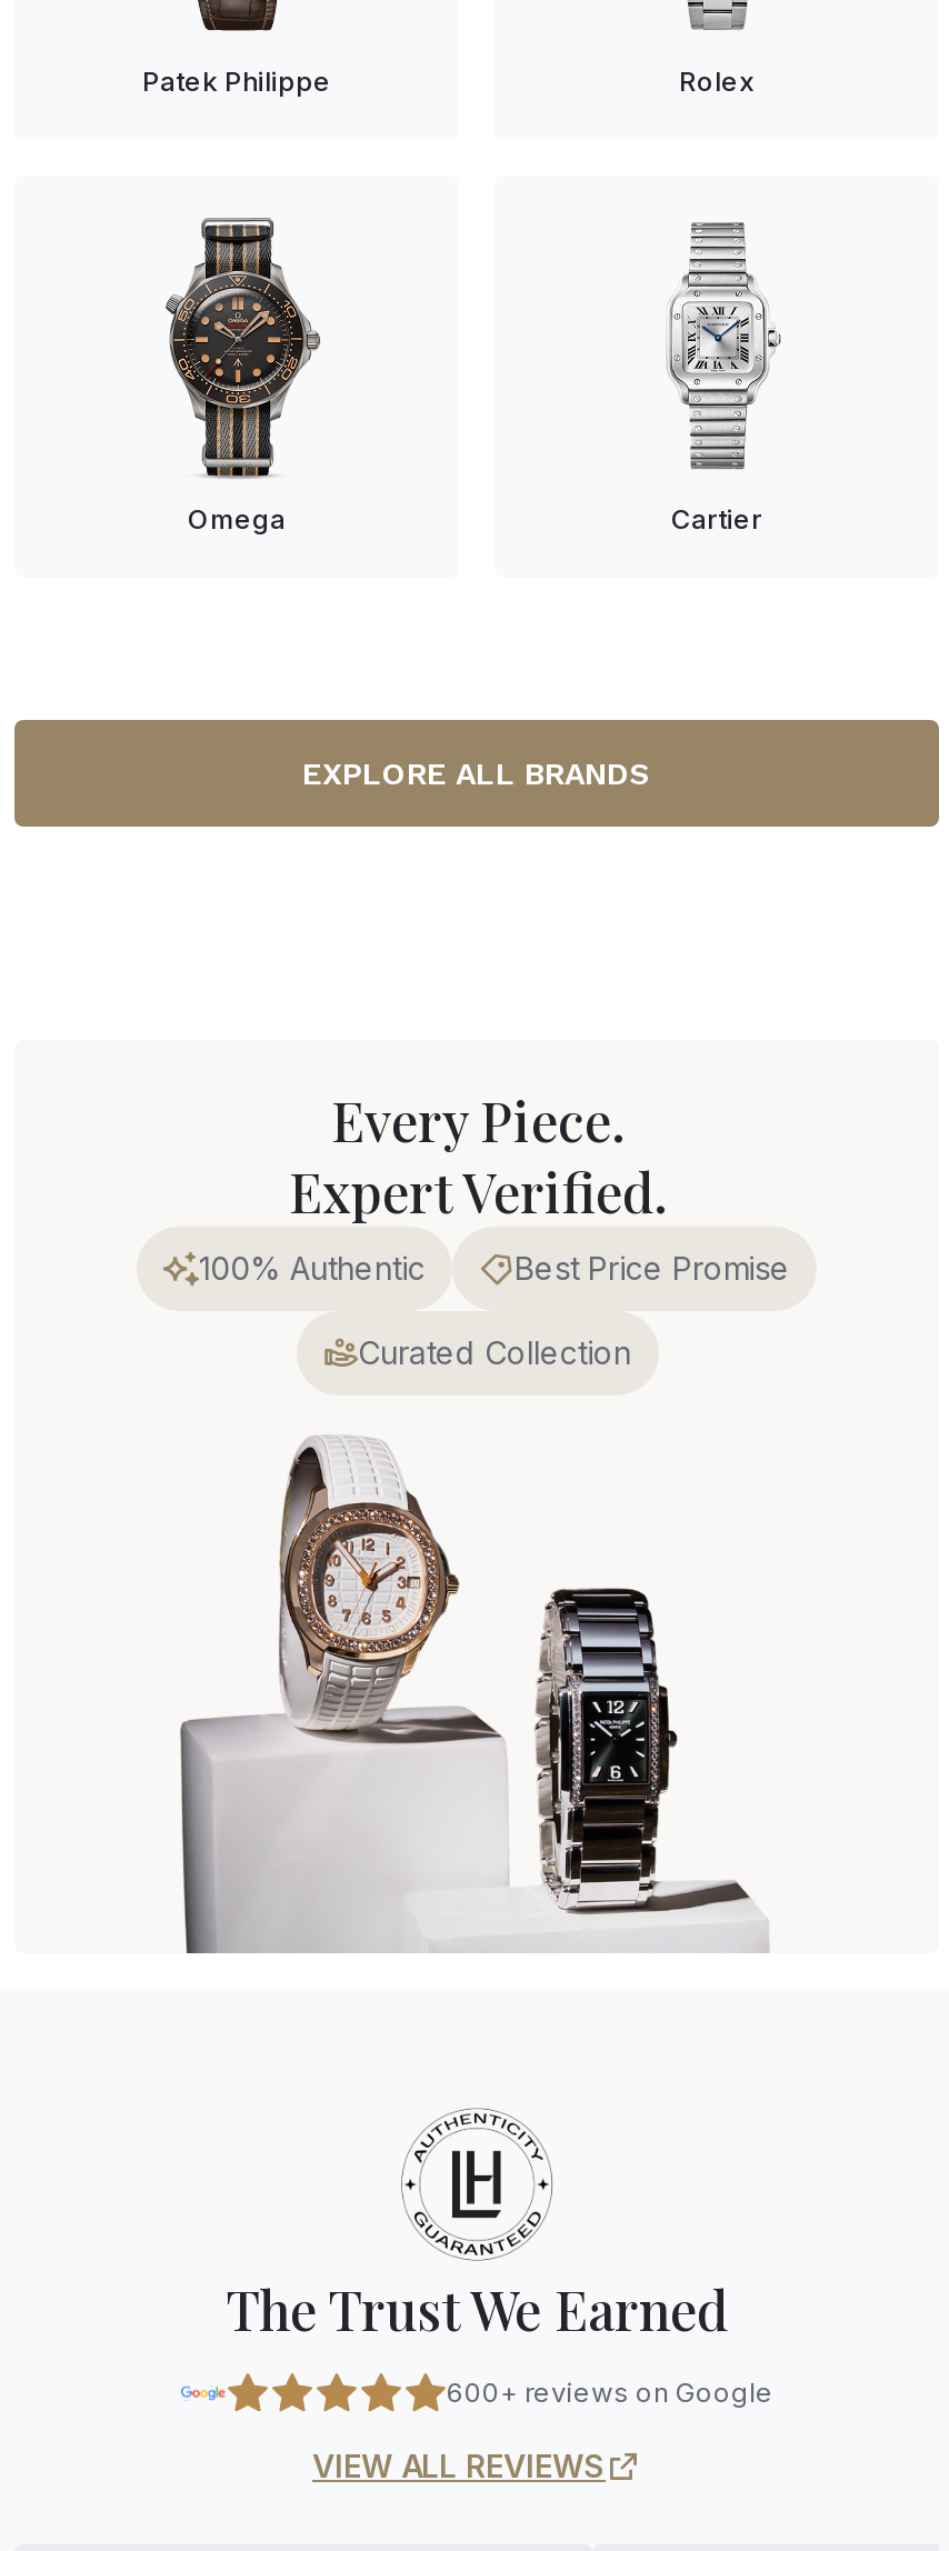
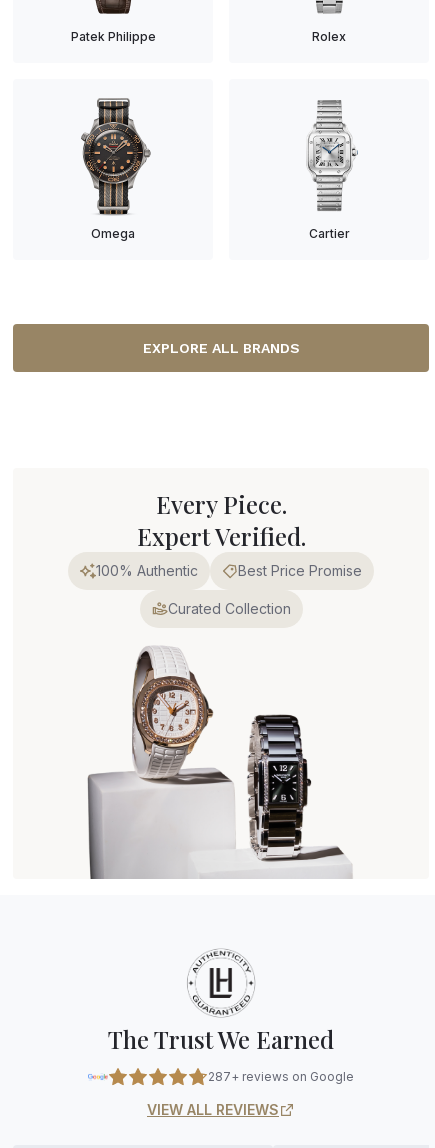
[447,2375,773,2409] 600+ reviews on Google -> [208,1069,354,1084] 287+ reviews on Google

